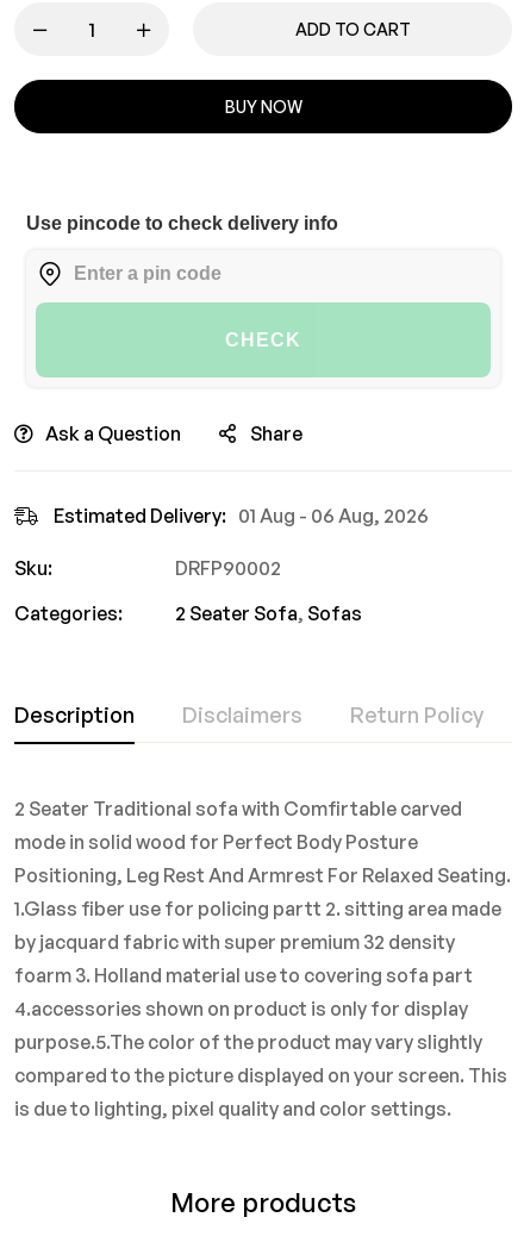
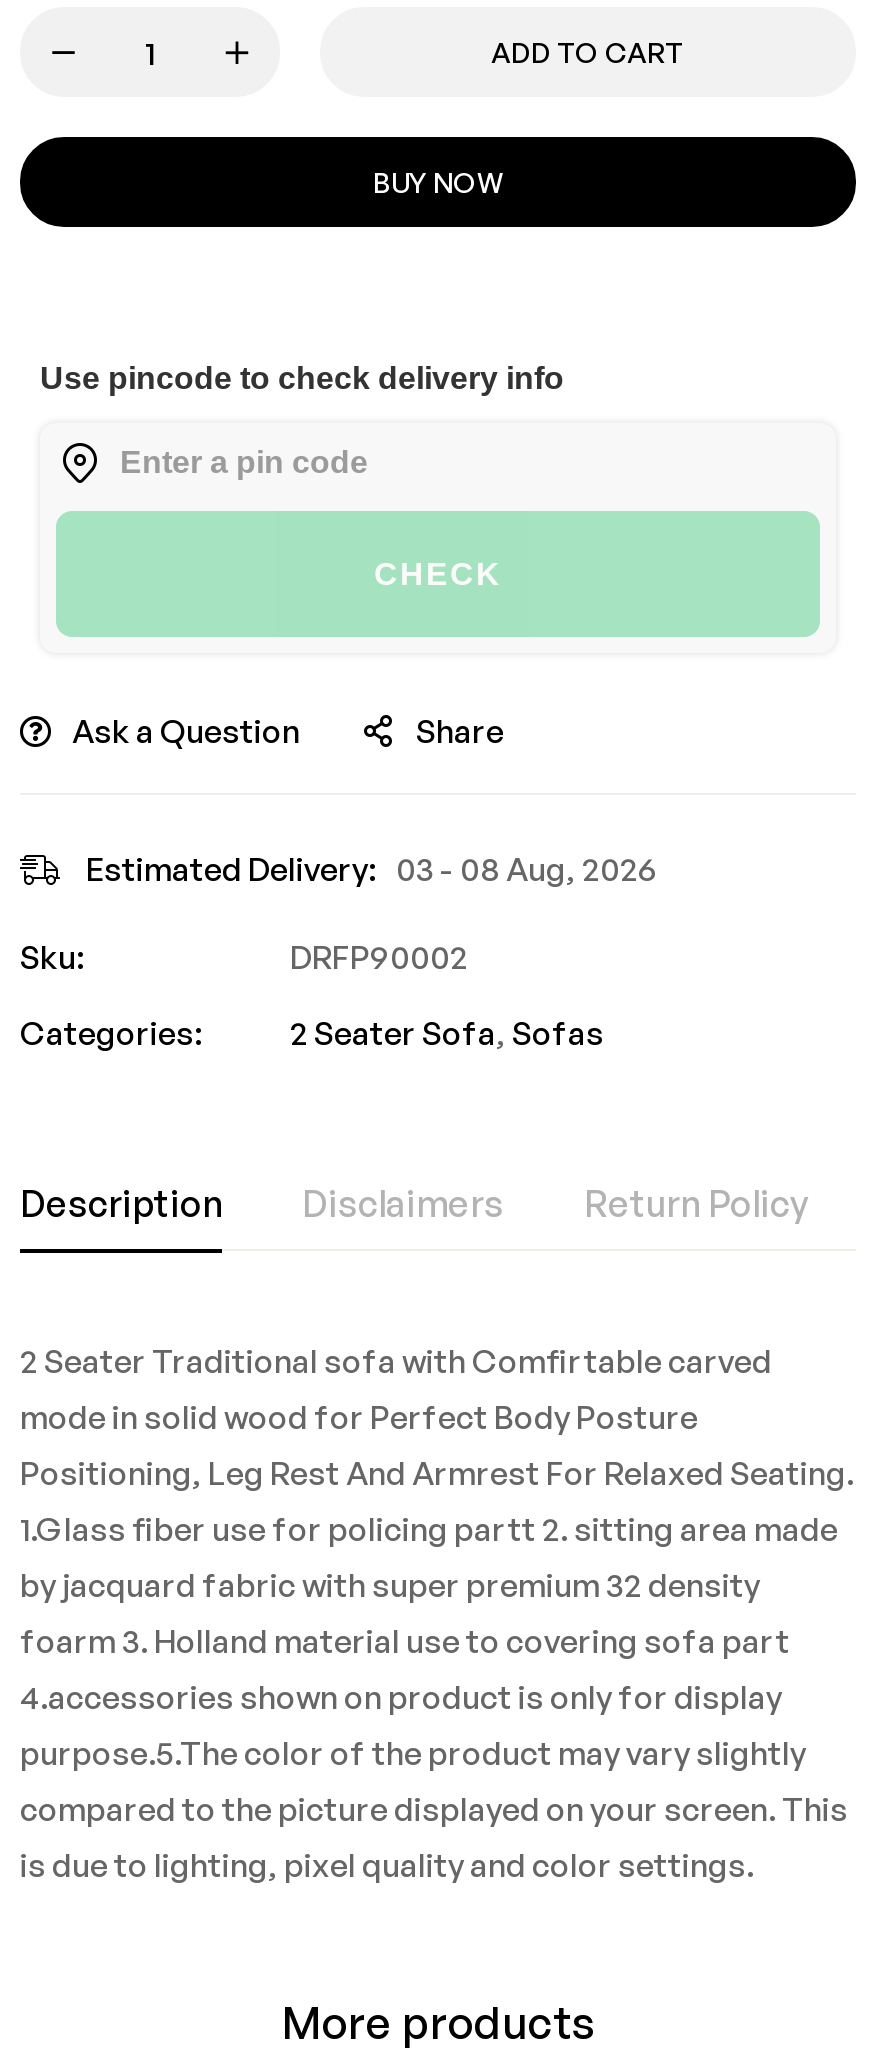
[54,504,429,528] Estimated Delivery: 01 Aug - 06 Aug, 2026 -> [86,849,658,889] Estimated Delivery: 03 - 08 Aug, 2026

